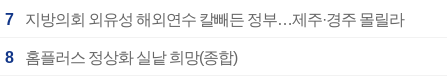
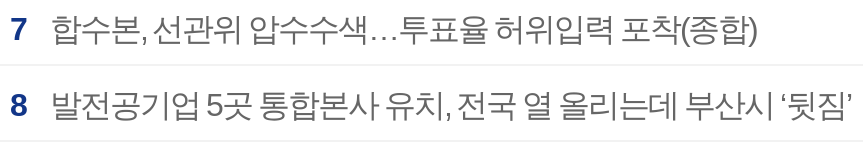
[25,11,404,28] 지방의회 외유성 해외연수 칼빼든 정부…제주·경주 몰릴라 -> [50,12,756,46] 합수본, 선관위 압수수색…투표율 허위입력 포착(종합)
[25,49,237,66] 홈플러스 정상화 실낱 희망(종합) -> [50,88,852,122] 발전공기업 5곳 통합본사 유치, 전국 열 올리는데 부산시 ‘뒷짐’

